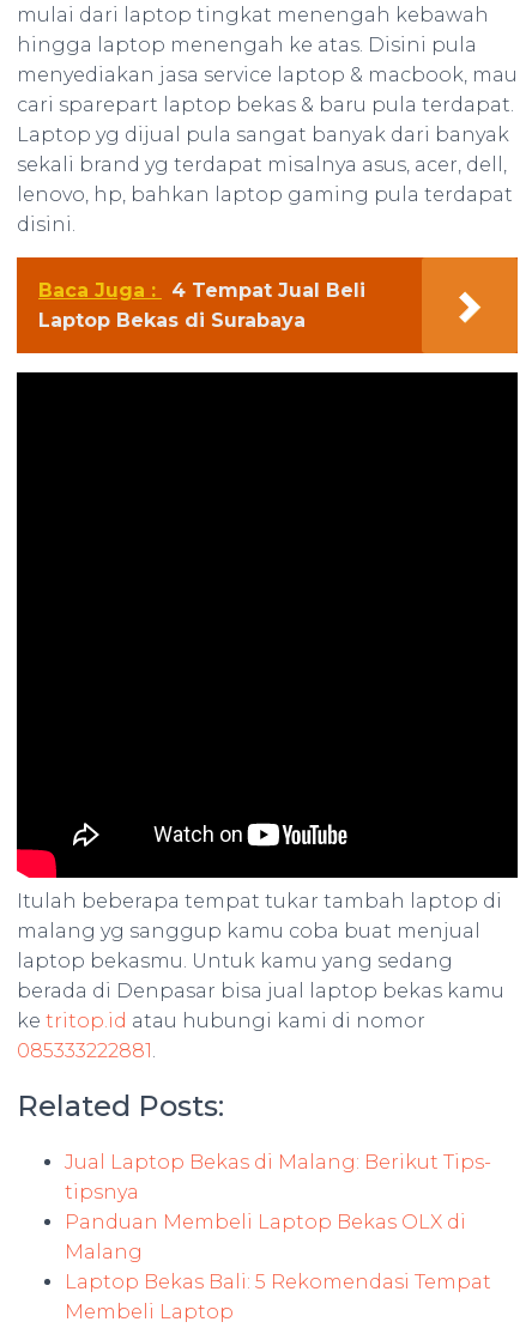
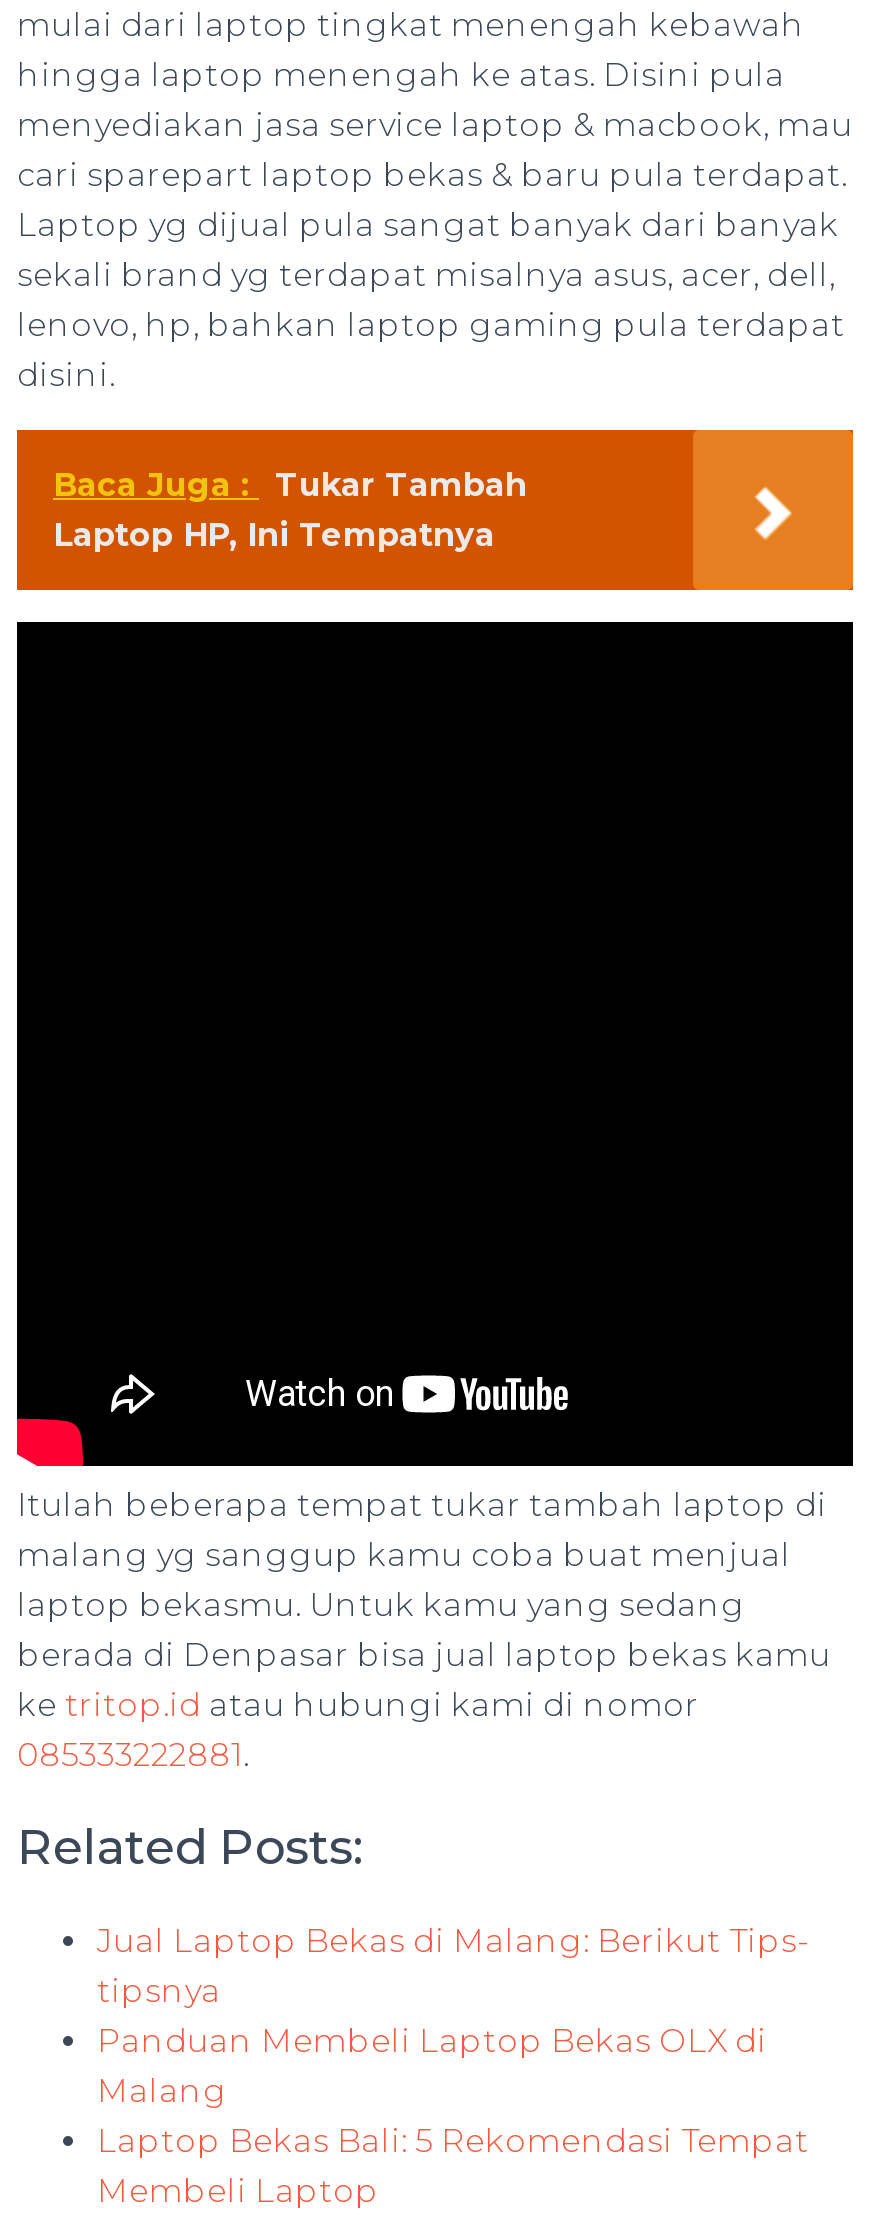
[38,279,365,332] Baca Juga : 4 Tempat Jual Beli | Laptop Bekas di Surabaya -> [53,466,527,554] Baca Juga : Tukar Tambah | Laptop HP, Ini Tempatnya

